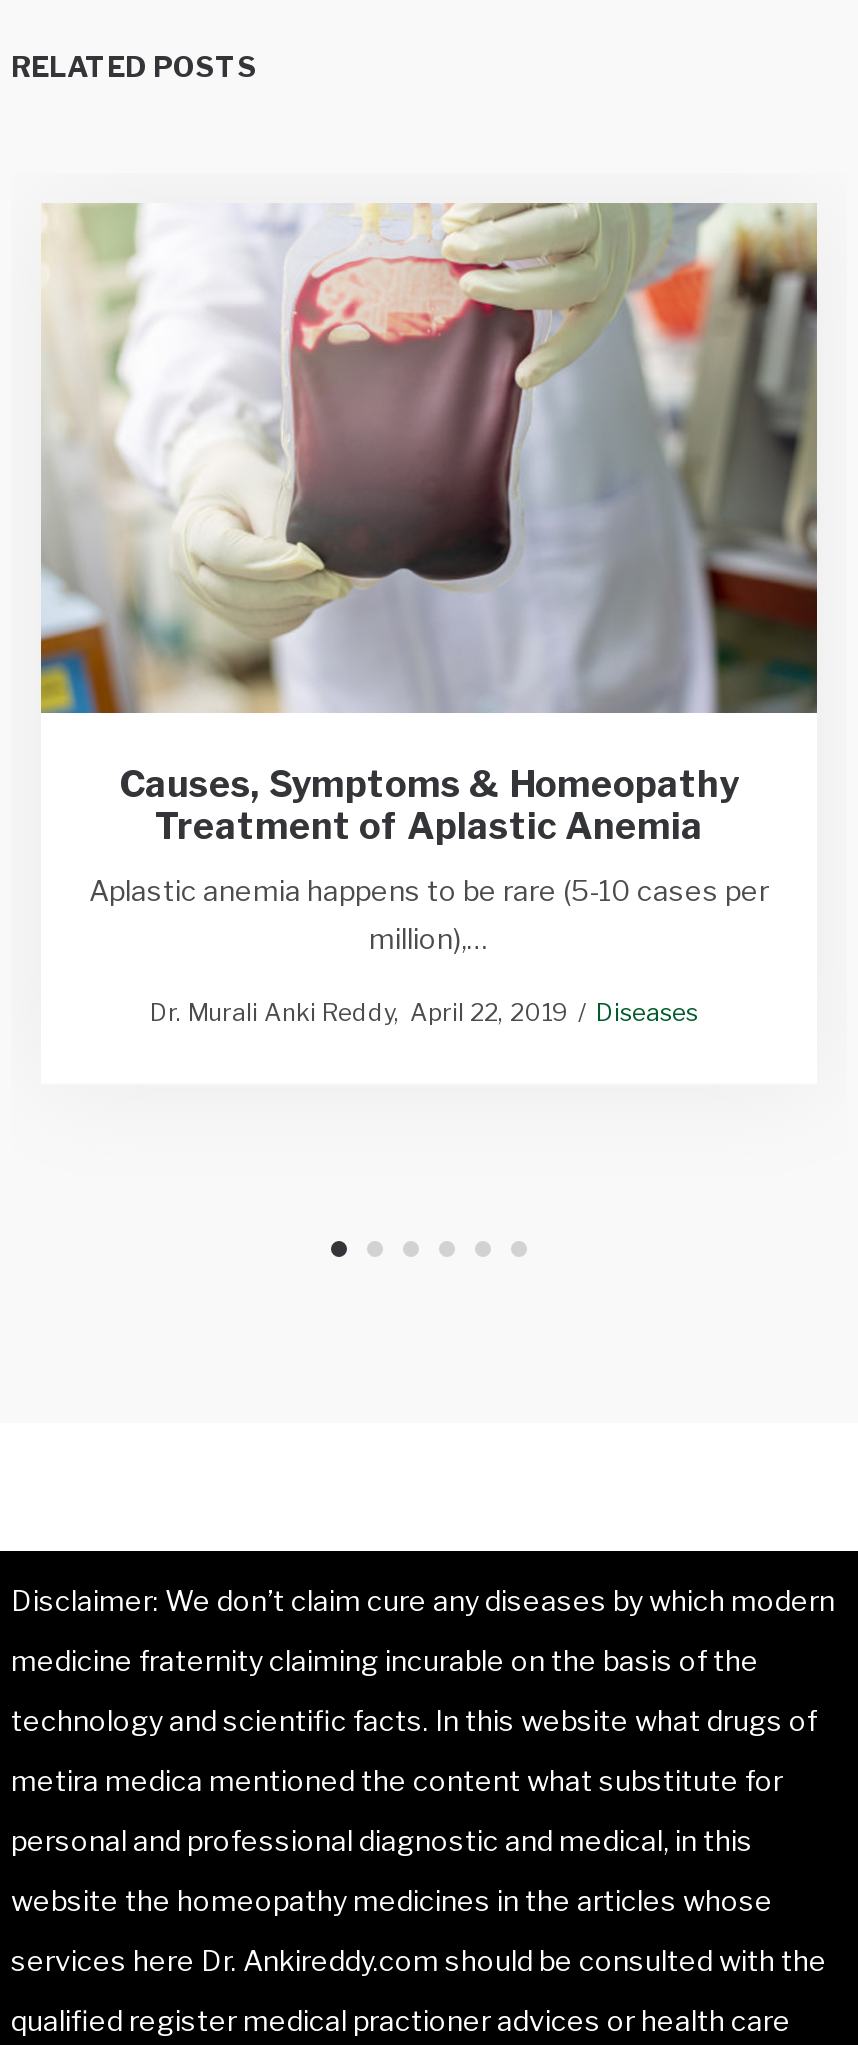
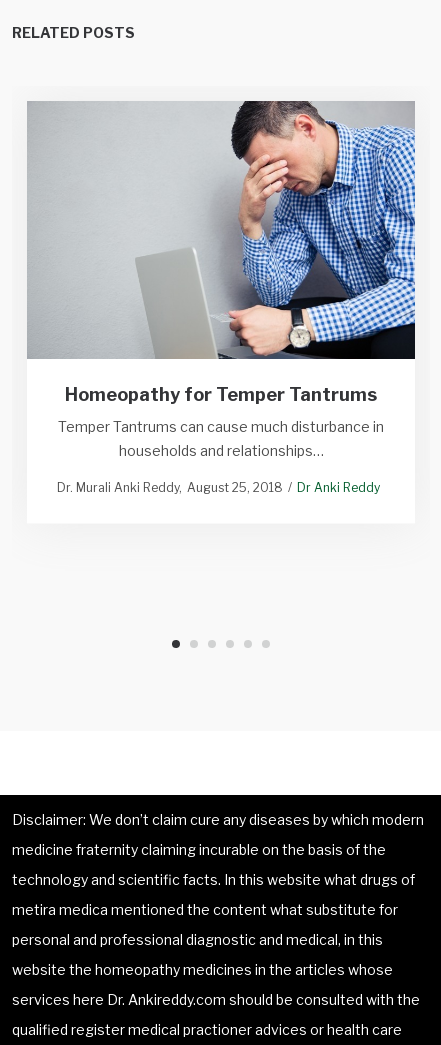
[39,203,819,847] [image] | Causes, Symptoms & Homeopathy | Treatment of Aplastic Anemia -> [27,100,416,405] [image] | Homeopathy for Temper Tantrums
[89,873,769,955] Aplastic anemia happens to be rare (5-10 cases per | million),… -> [58,418,384,459] Temper Tantrums can cause much disturbance in | households and relationships…
[150,997,698,1027] Dr. Murali Anki Reddy April 22, 2019 | Diseases -> [57,480,380,495] Dr. Murali Anki Reddy August 25, 2018 | Dr Anki Reddy

